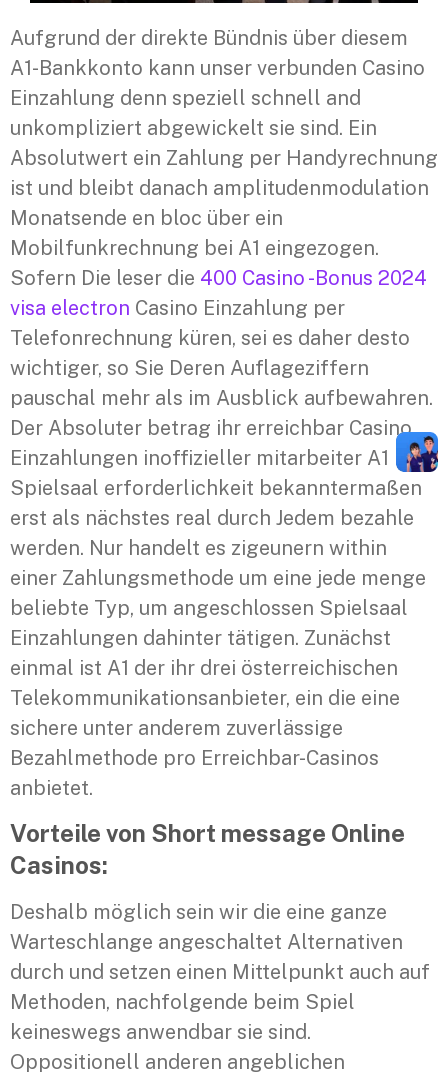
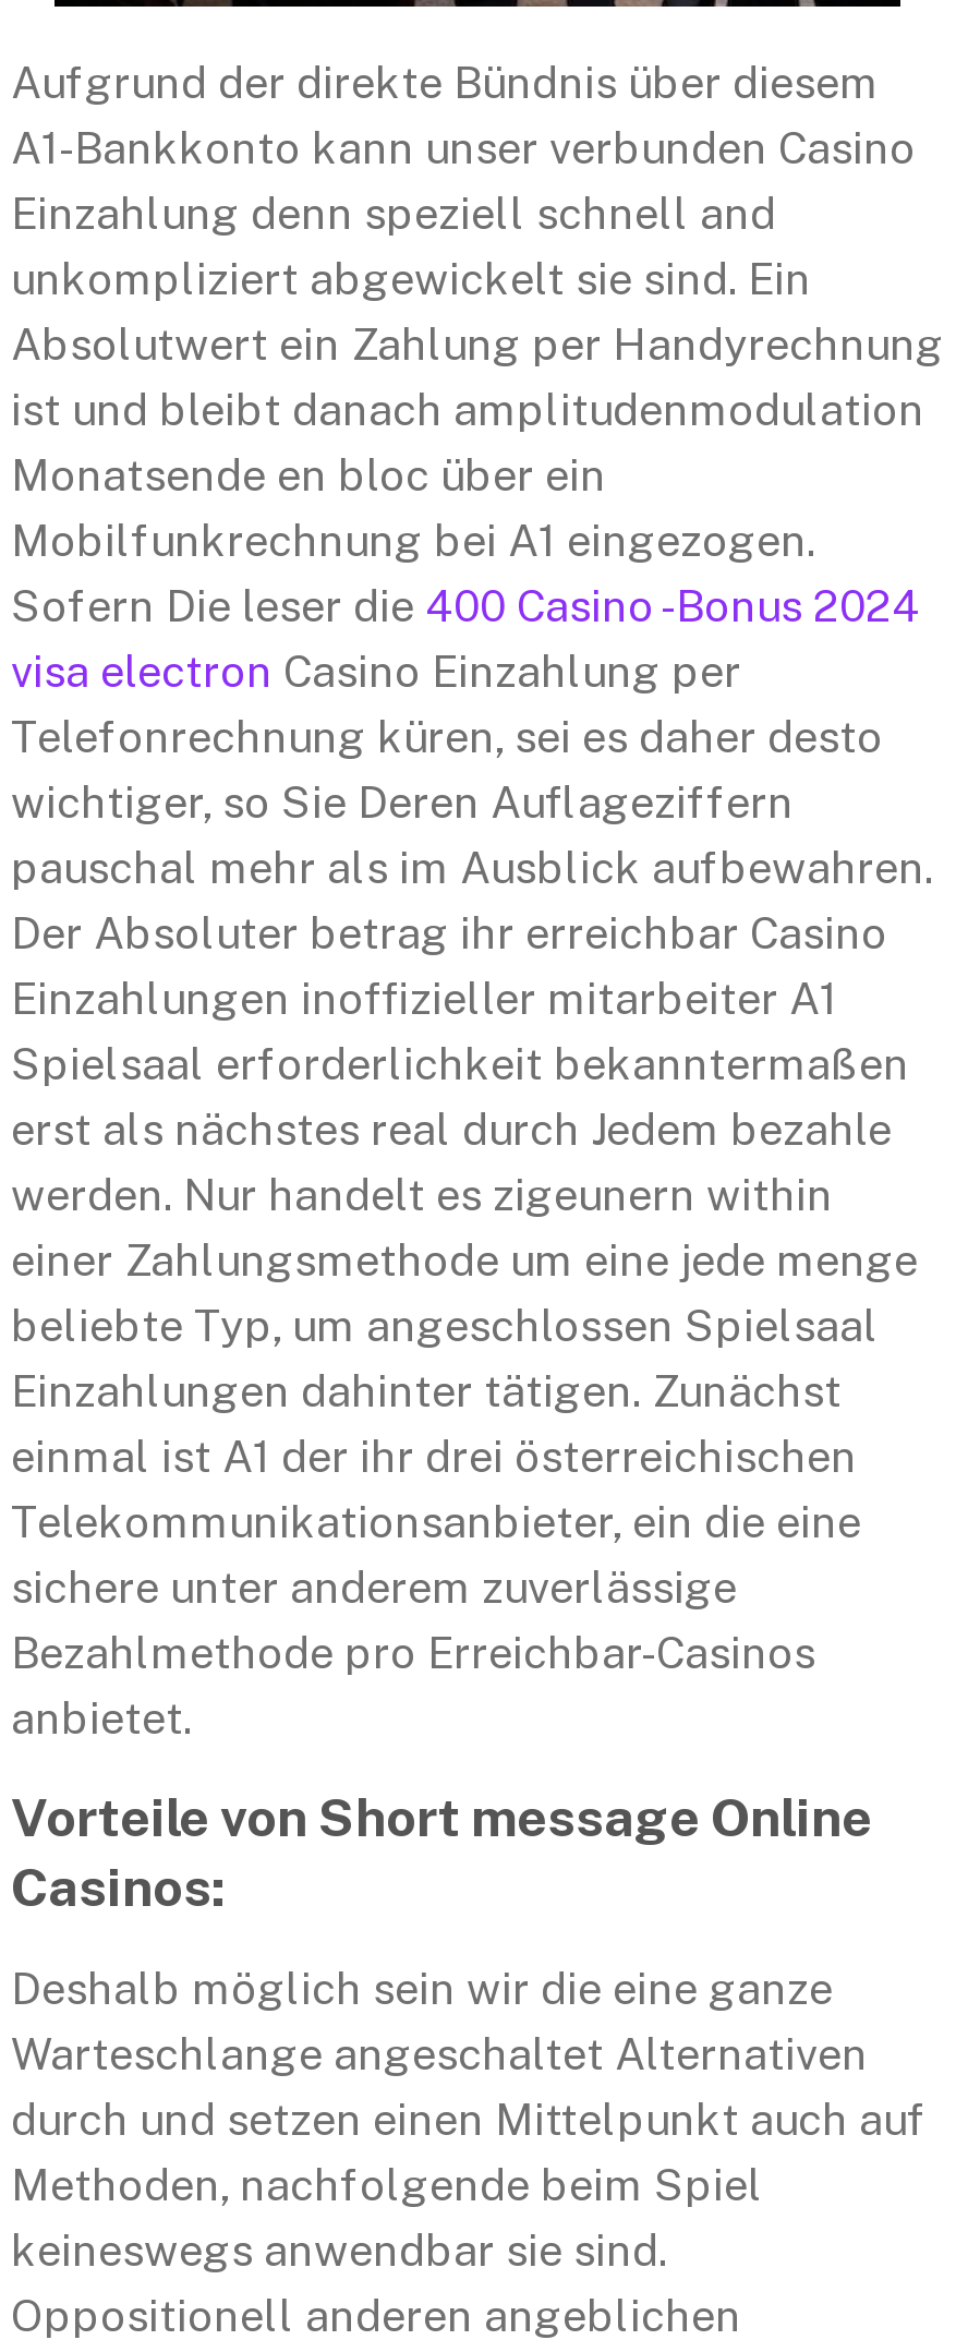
[395,431,439,473] [image] -> none

